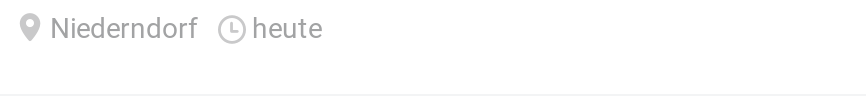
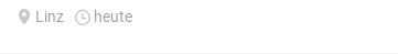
[44,12,198,44] Niederndorf -> [32,8,64,25] Linz

